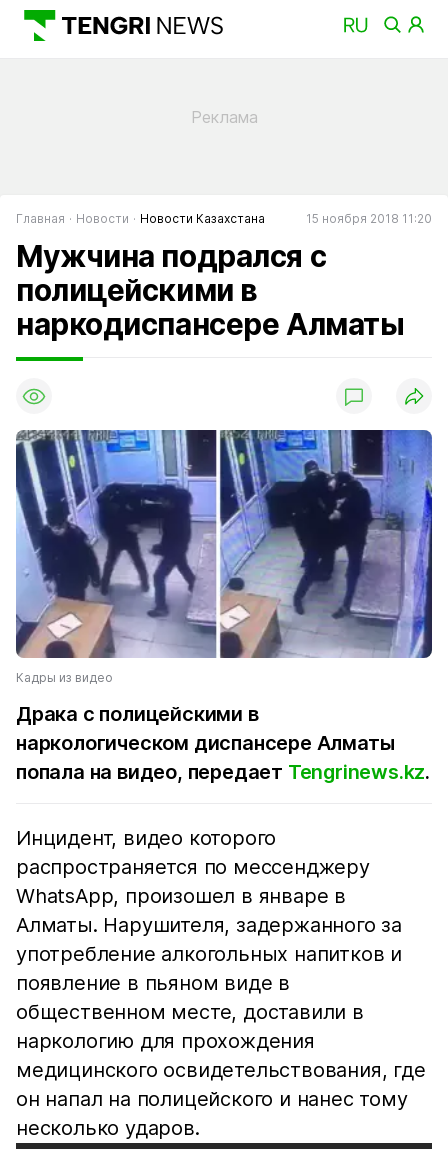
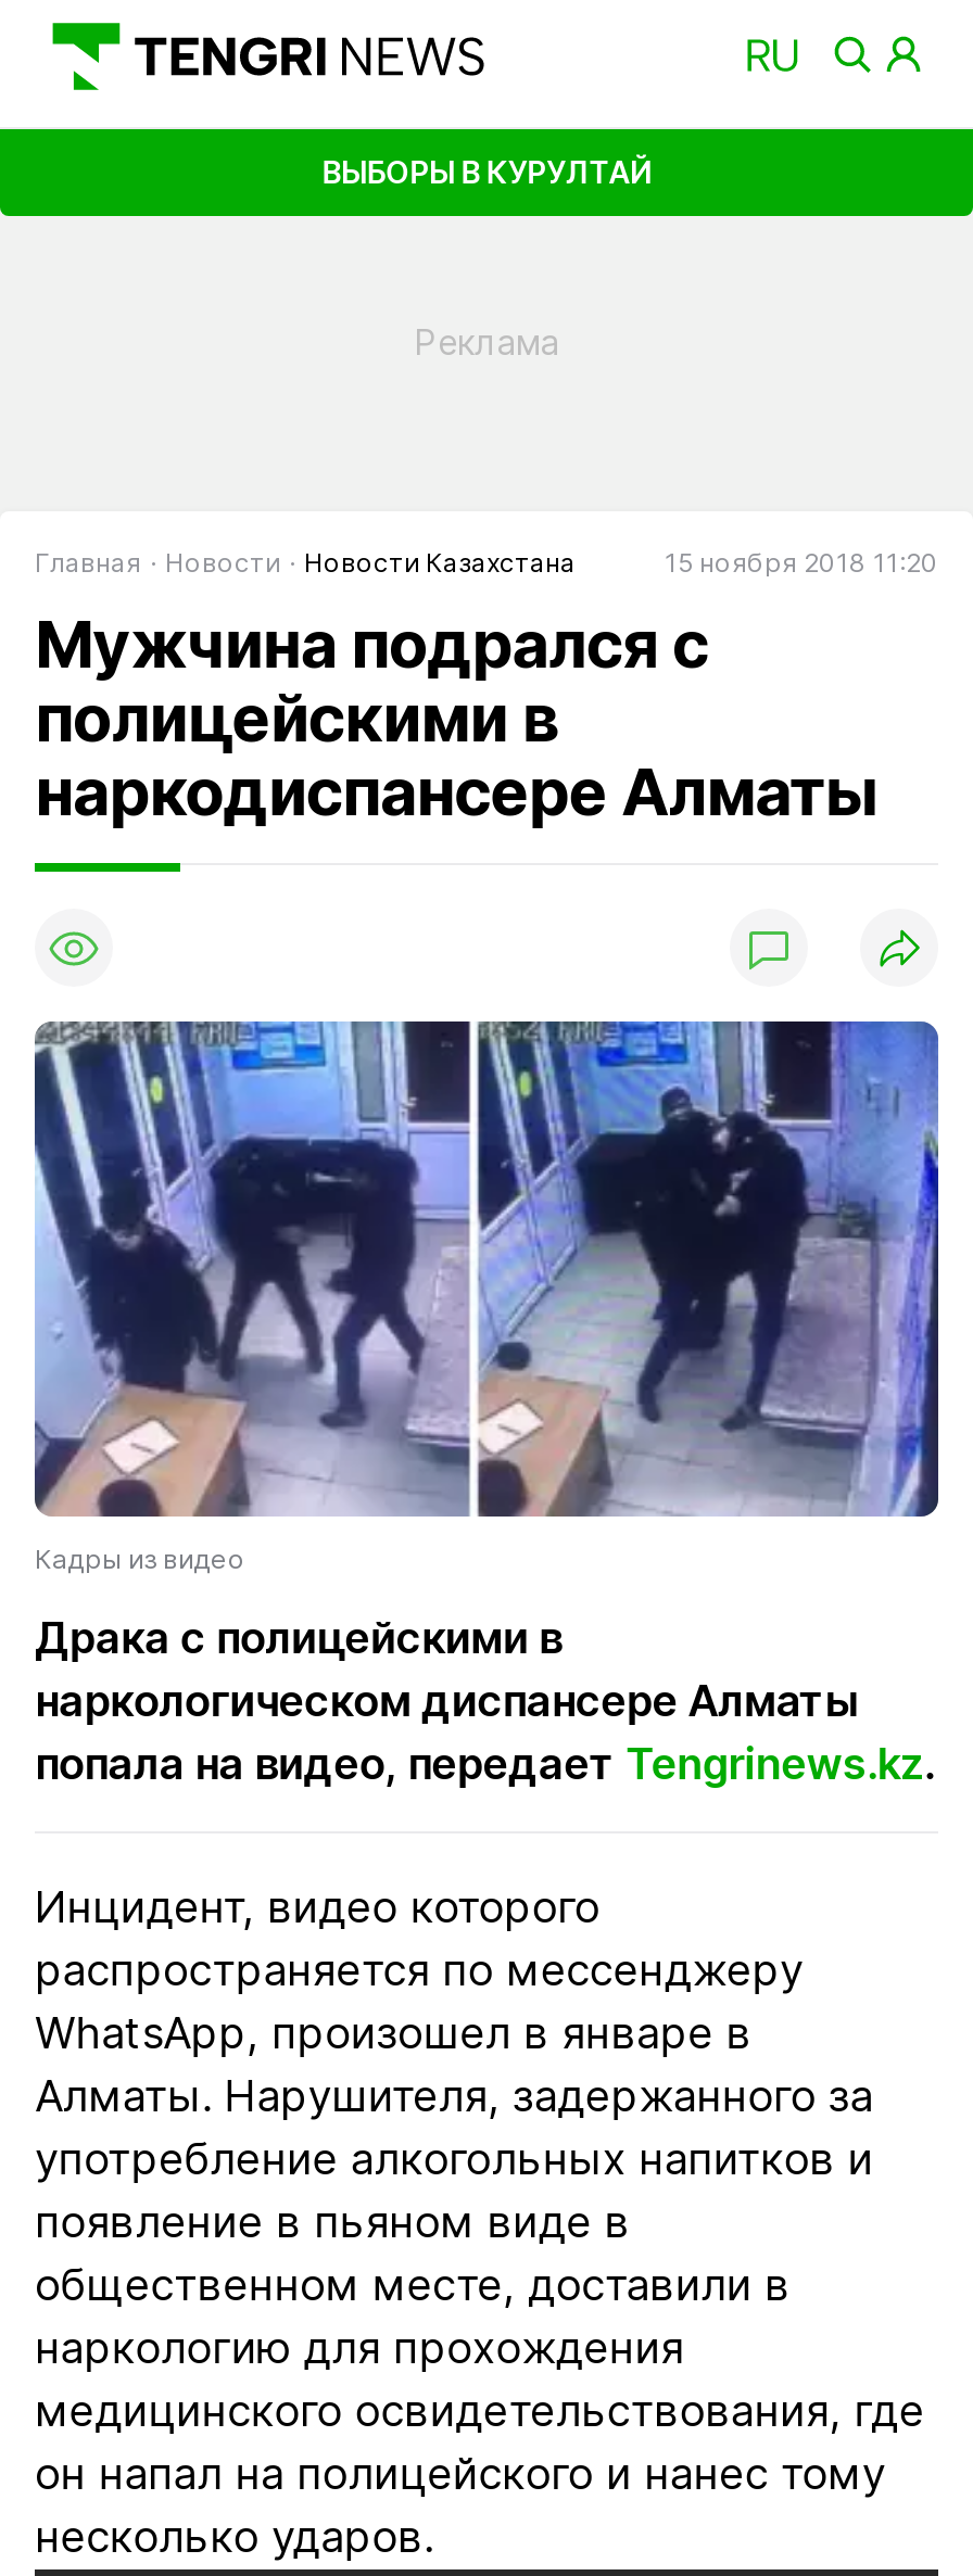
none -> [322,152,651,189] ВЫБОРЫ В КУРУЛТАЙ

